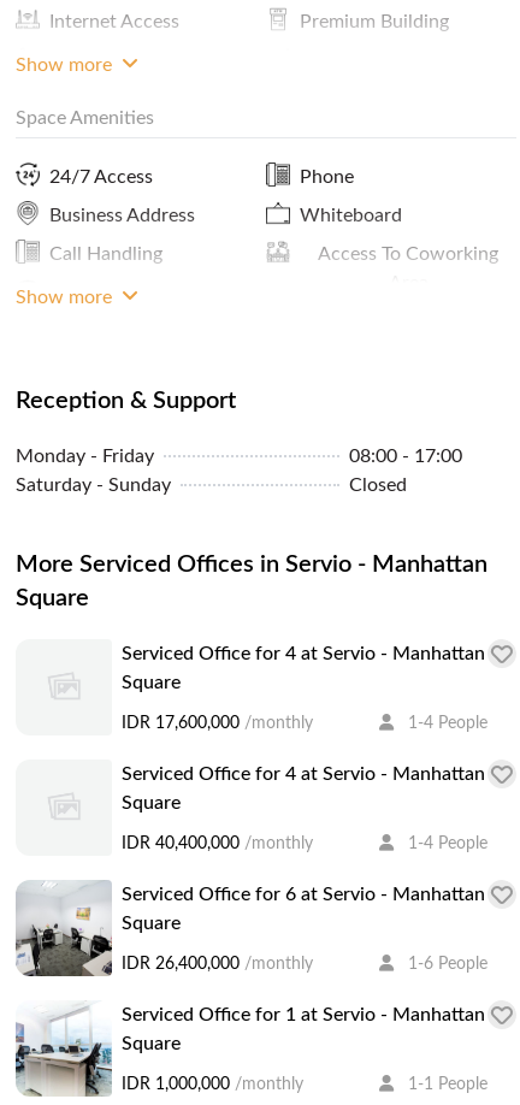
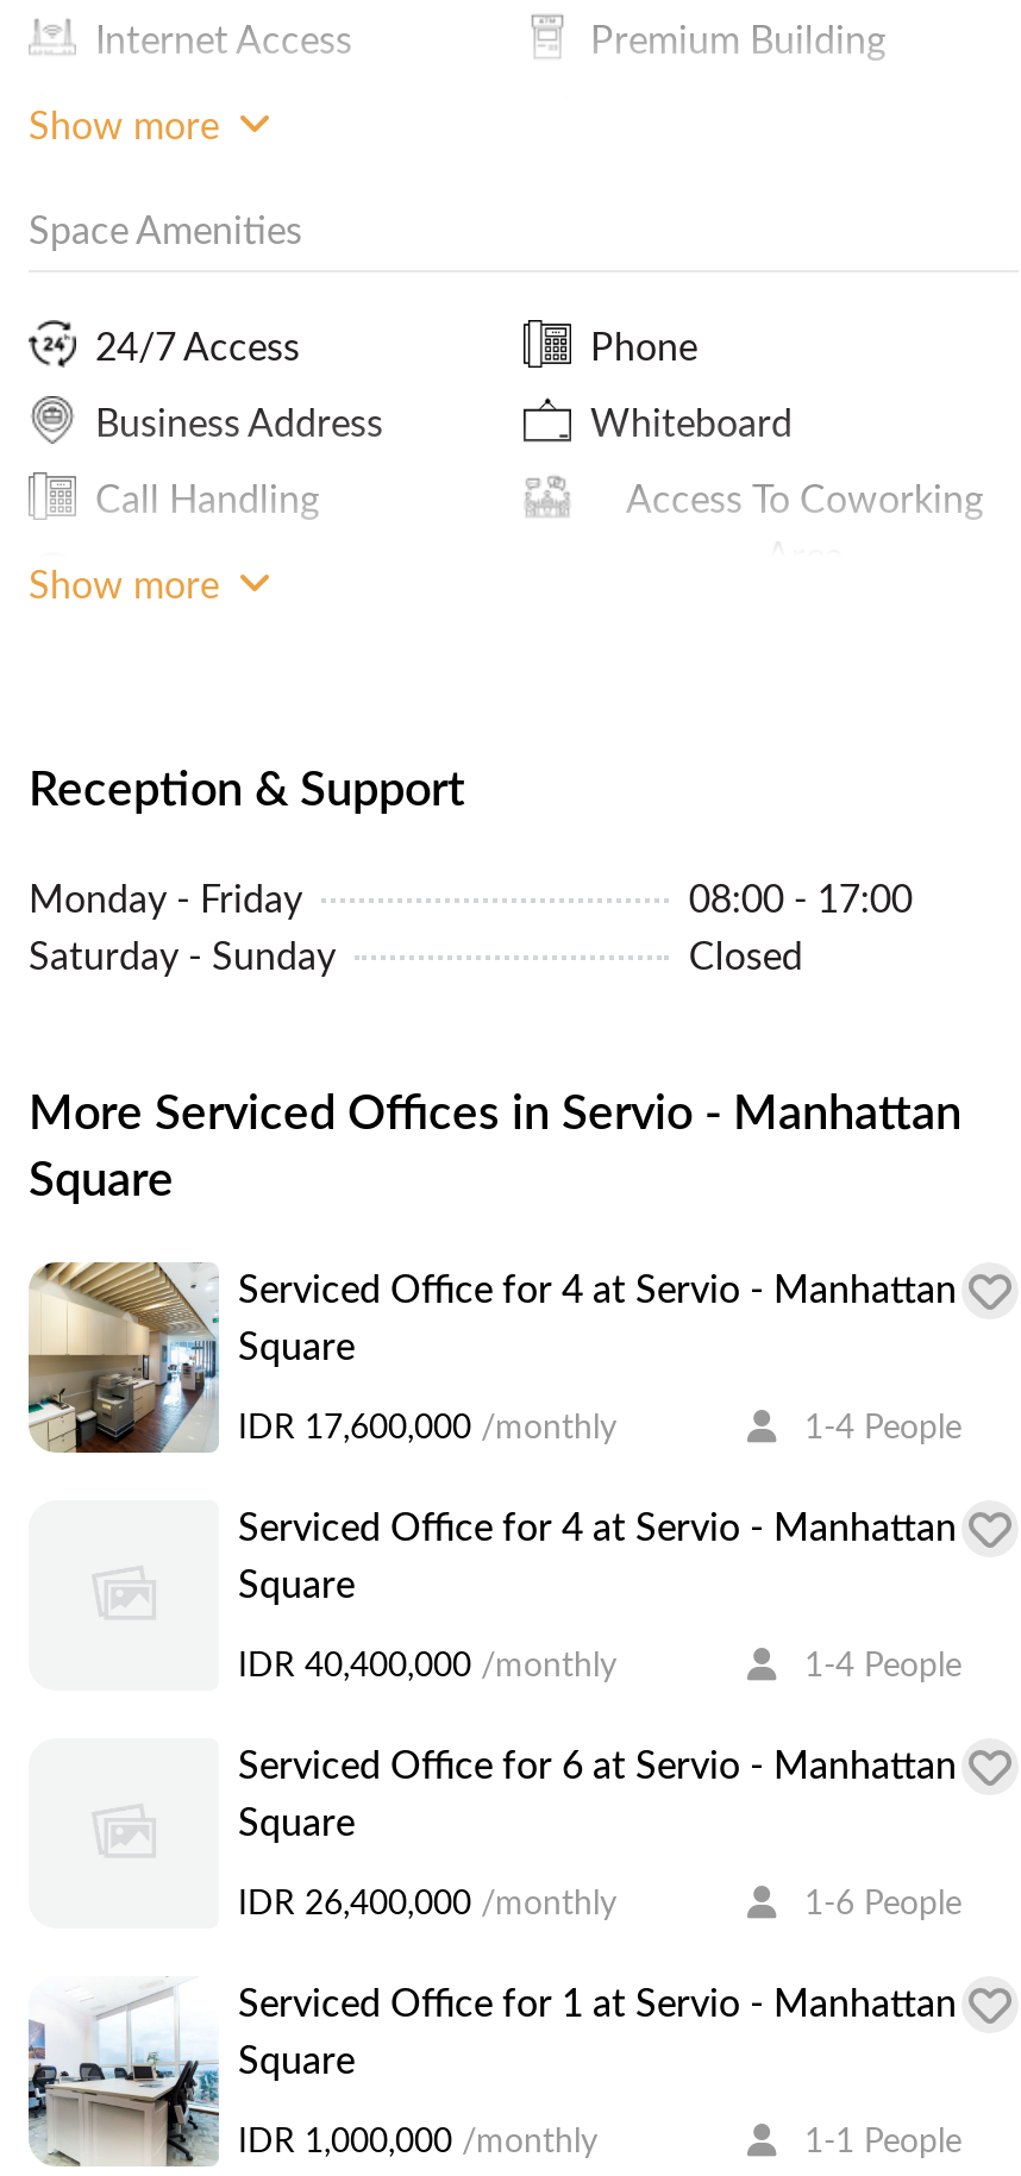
none -> [26,1260,221,1455] [image]
[14,880,113,977] [image] -> none

